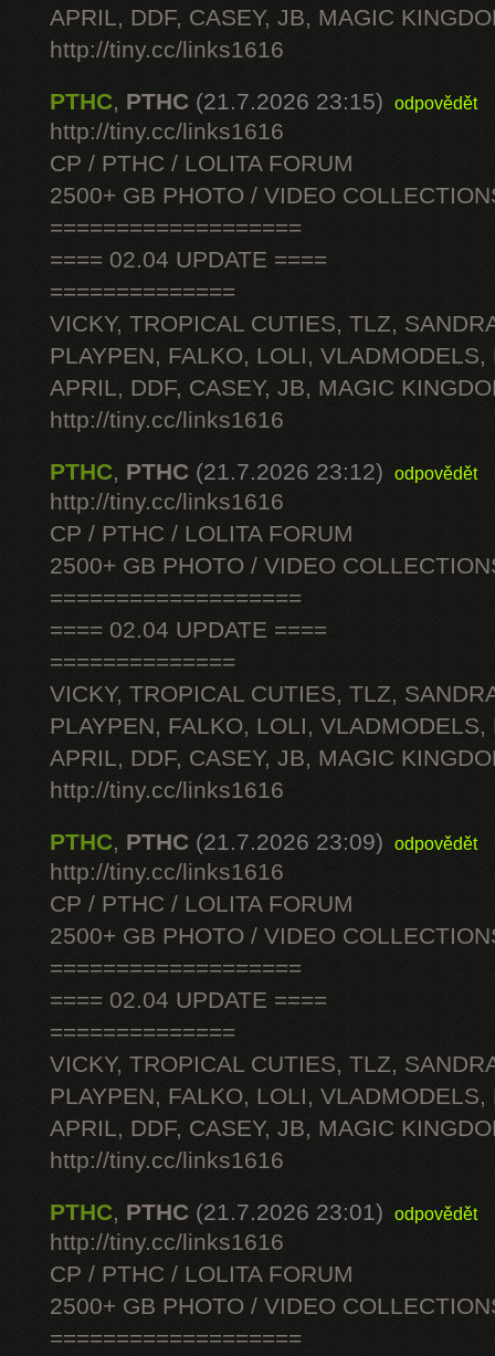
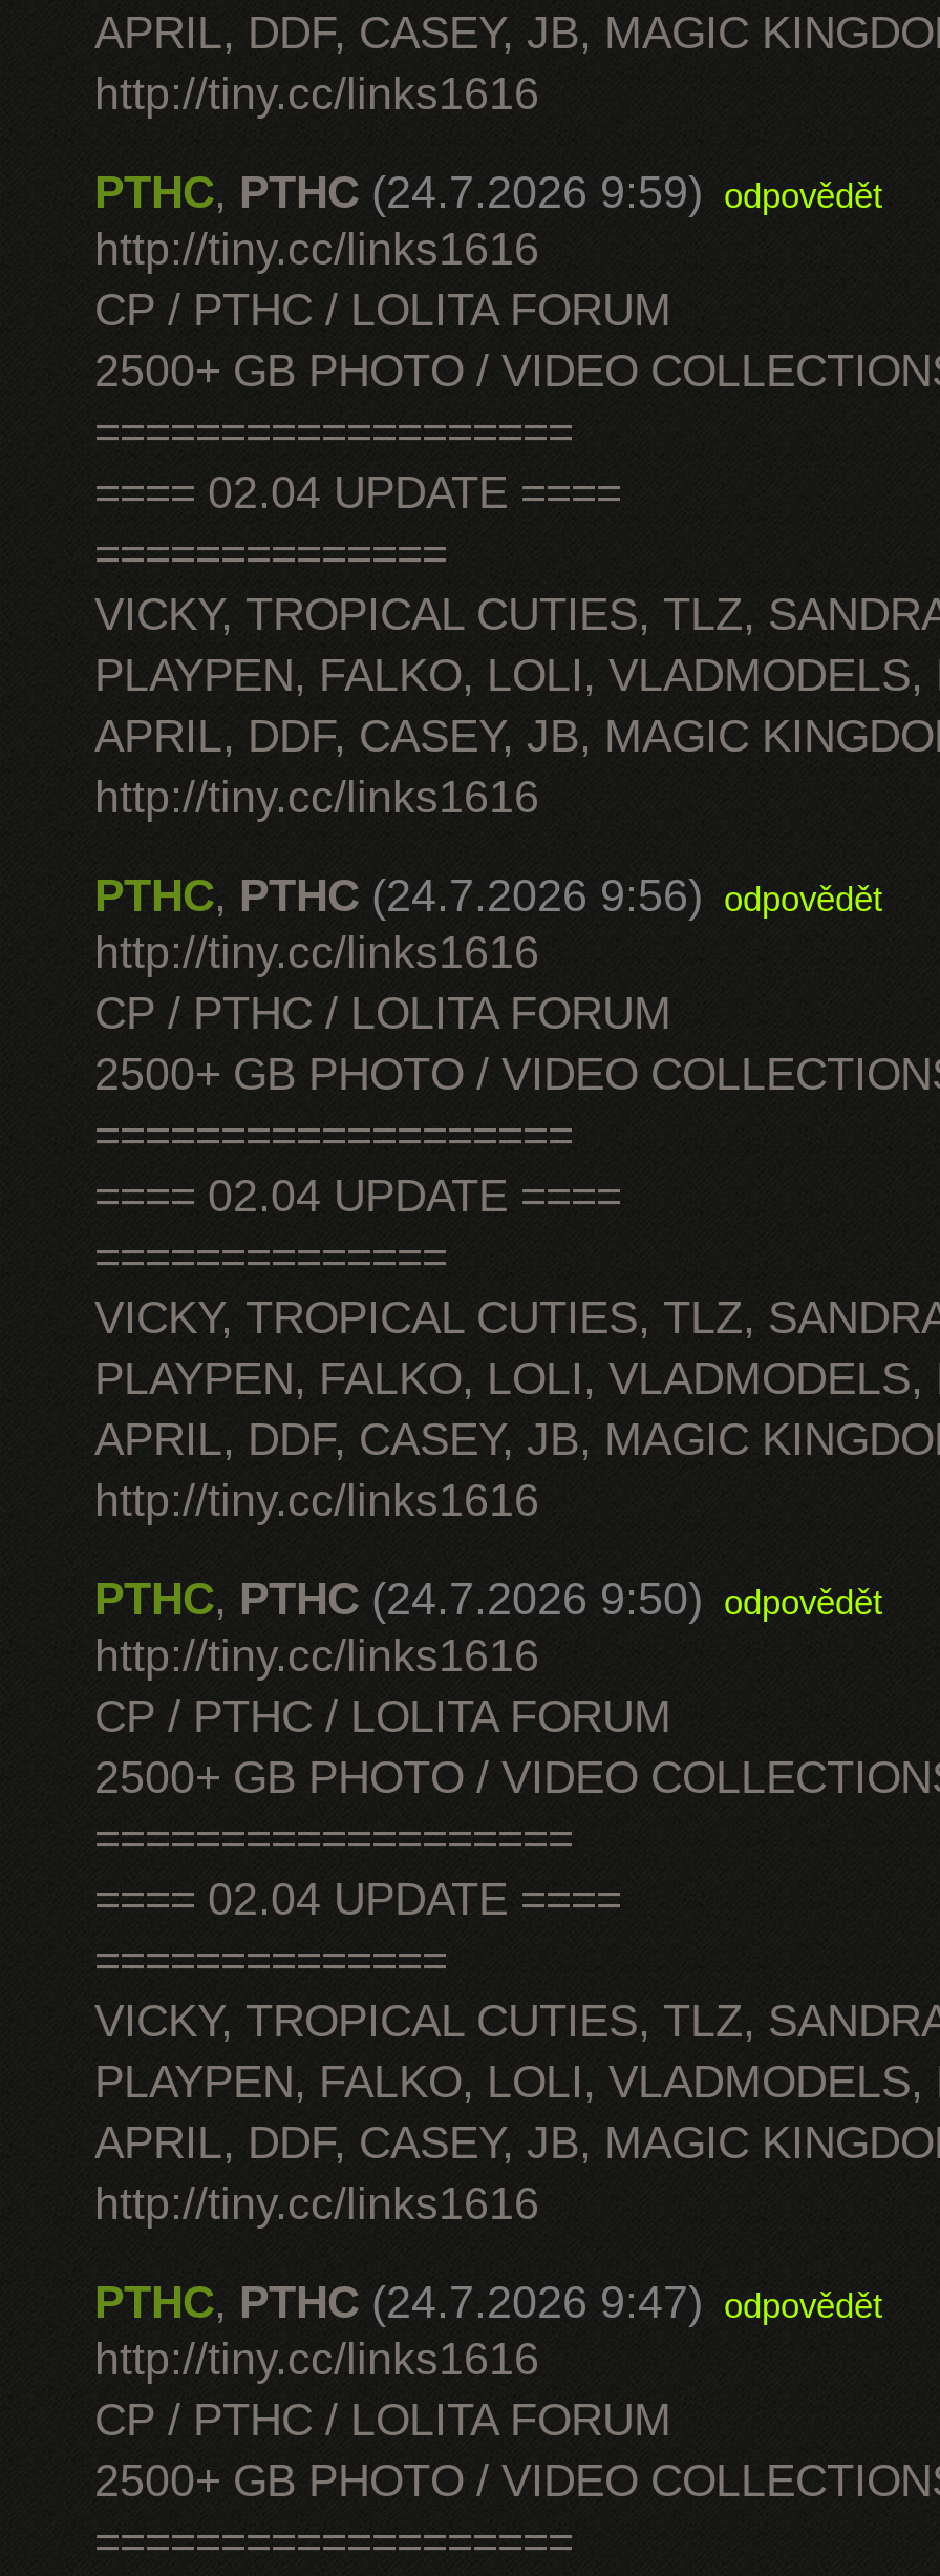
[50,88,477,115] PTHC, PTHC (21.7.2026 23:15) odpovědět -> [94,168,881,218] PTHC, PTHC (24.7.2026 9:59) odpovědět
[50,459,477,485] PTHC, PTHC (21.7.2026 23:12) odpovědět -> [94,871,881,922] PTHC, PTHC (24.7.2026 9:56) odpovědět
[50,829,477,855] PTHC, PTHC (21.7.2026 23:09) odpovědět -> [94,1575,881,1625] PTHC, PTHC (24.7.2026 9:50) odpovědět
[50,1199,477,1226] PTHC, PTHC (21.7.2026 23:01) odpovědět -> [94,2278,881,2328] PTHC, PTHC (24.7.2026 9:47) odpovědět

